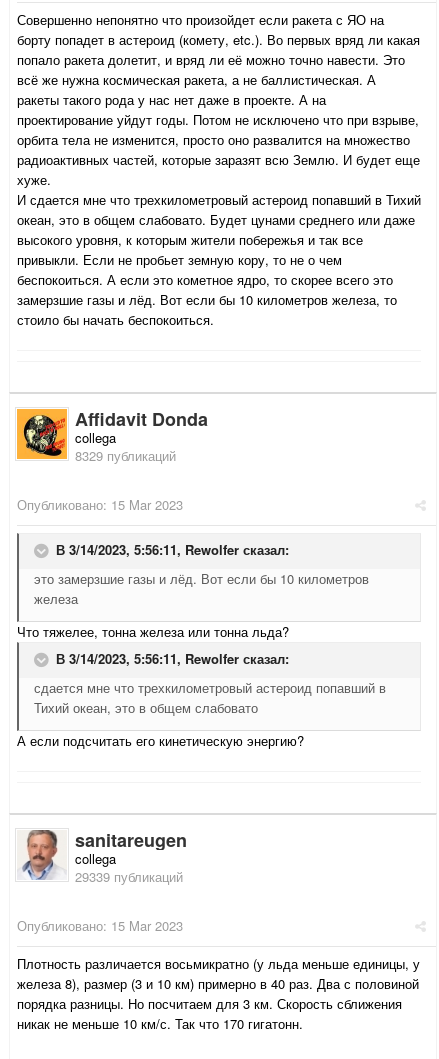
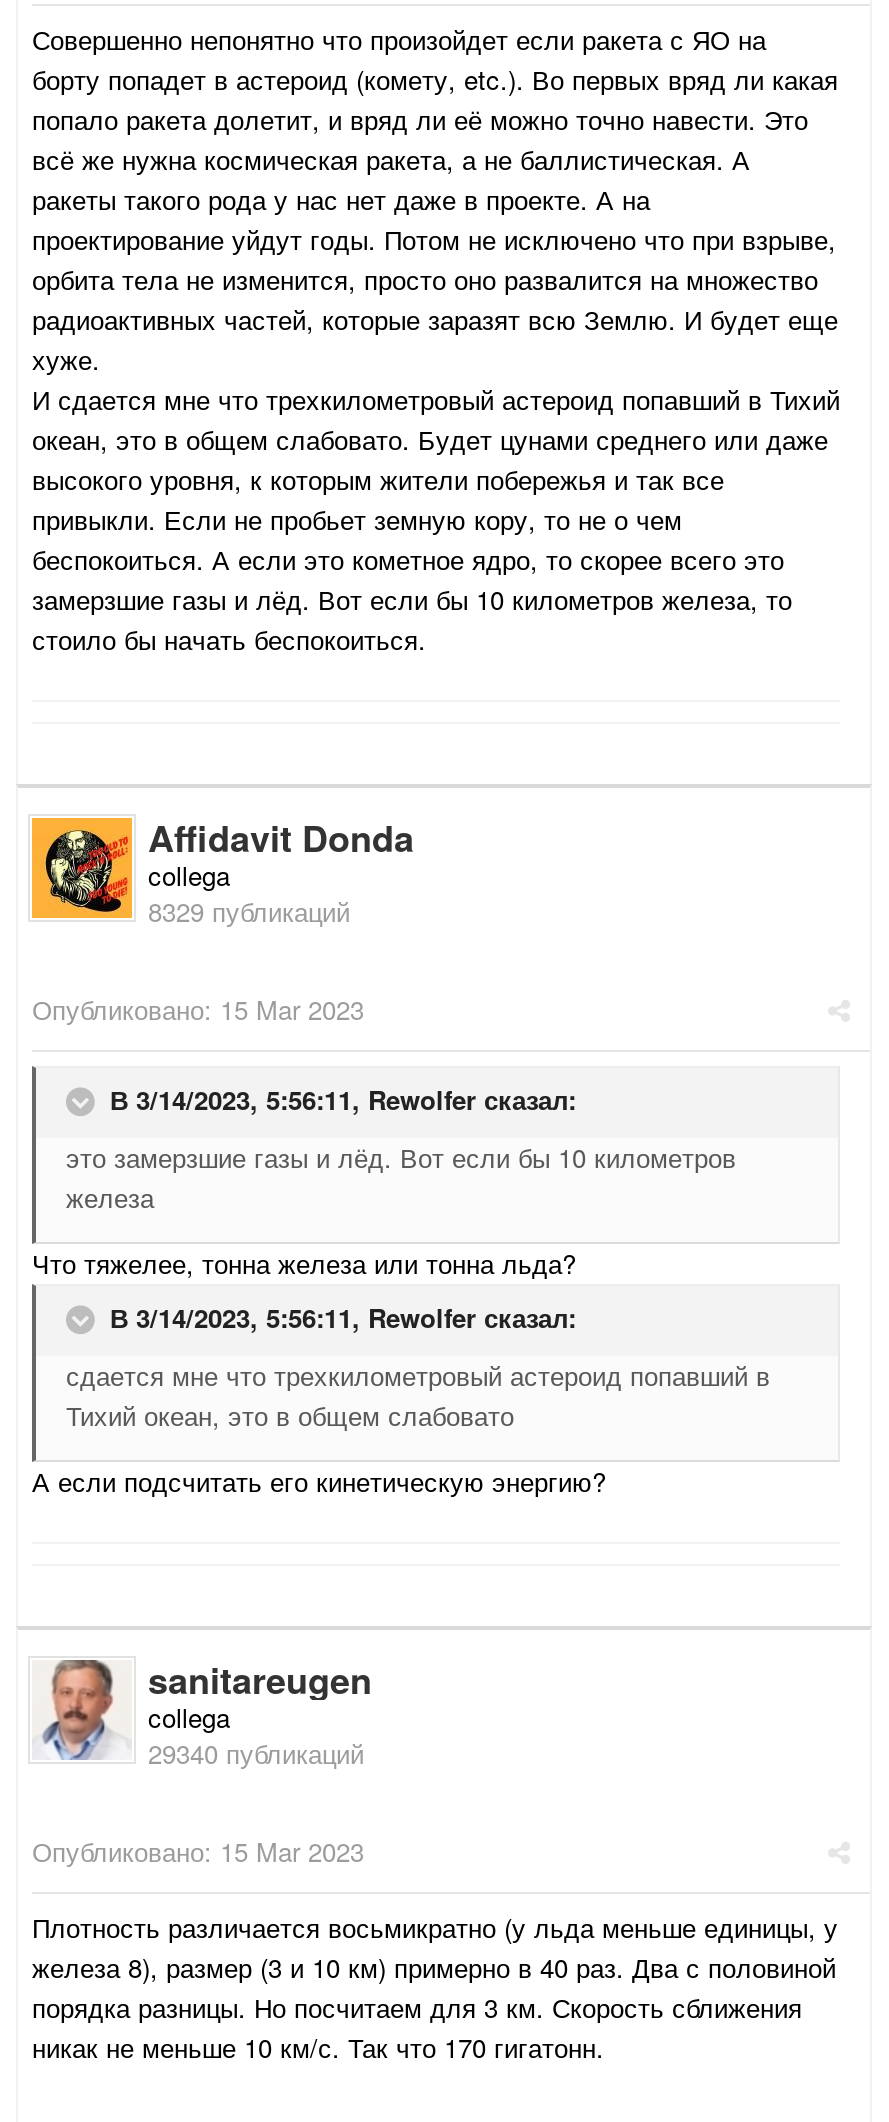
[75,867,183,886] 29339 публикаций -> [148,1735,364,1773] 29340 публикаций

